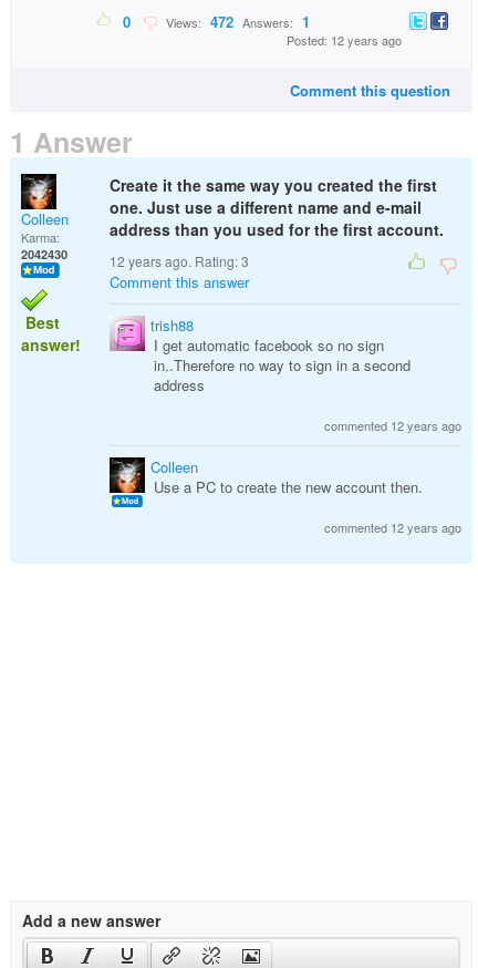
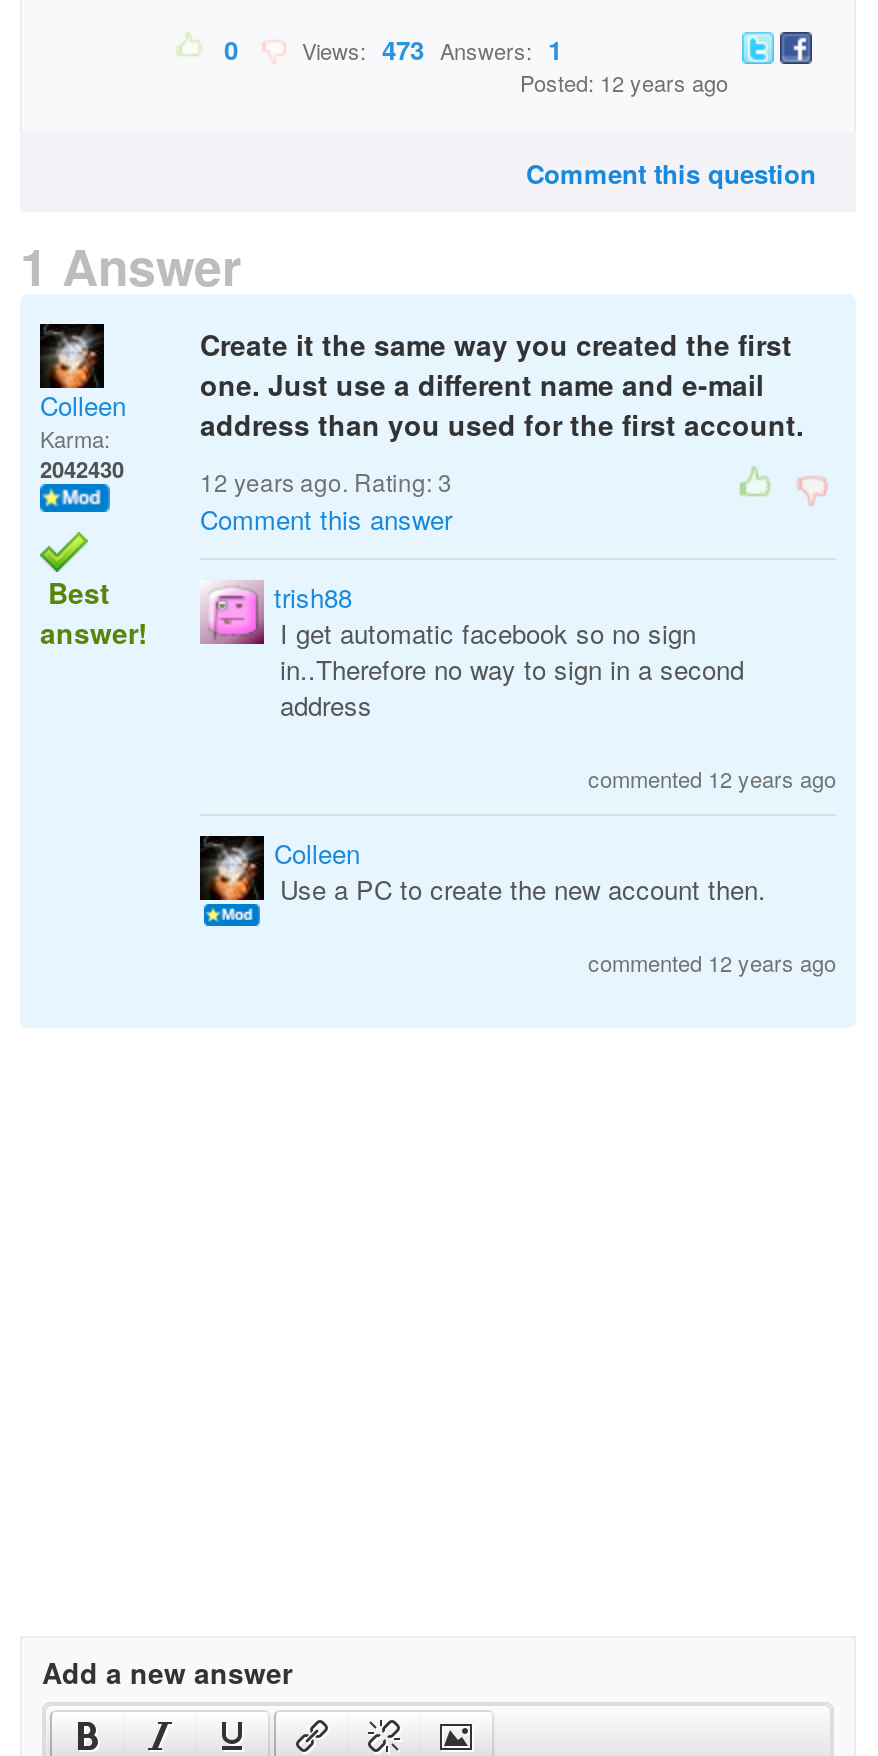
[159,11,310,32] Views: 472 Answers: 1 -> [290,30,562,68] Views: 473 Answers: 1

